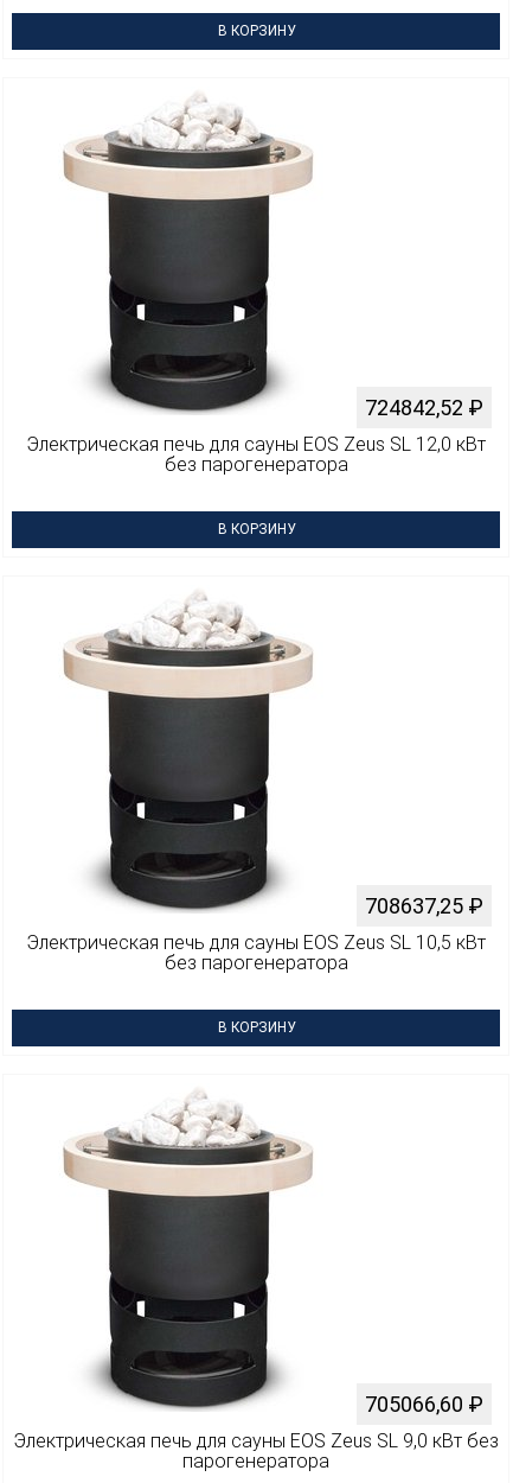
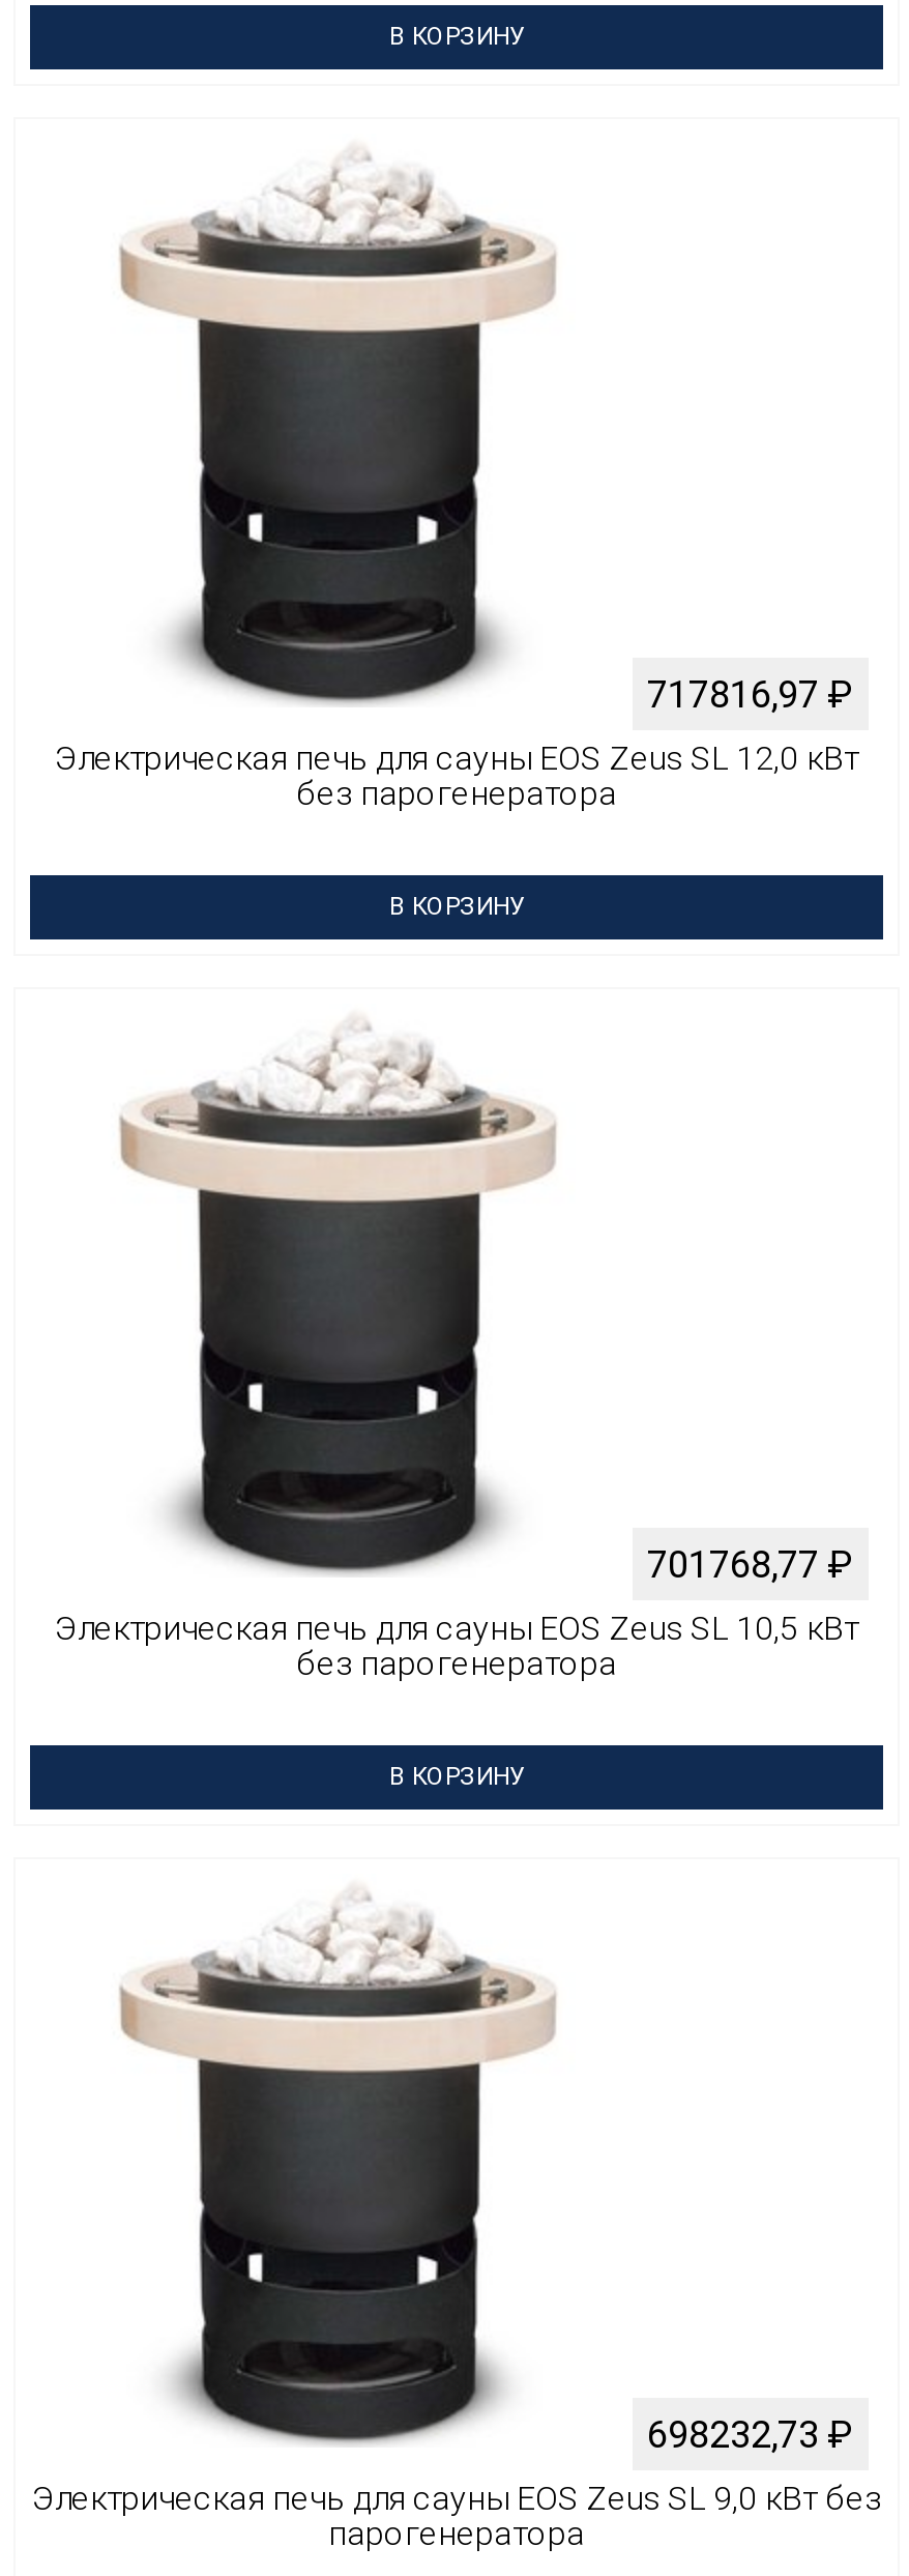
[365,395,483,420] 724842,52 ₽ -> [647,671,854,715] 717816,97 ₽
[365,893,483,918] 708637,25 ₽ -> [647,1542,854,1585] 701768,77 ₽
[365,1391,483,1416] 705066,60 ₽ -> [647,2412,854,2455] 698232,73 ₽

